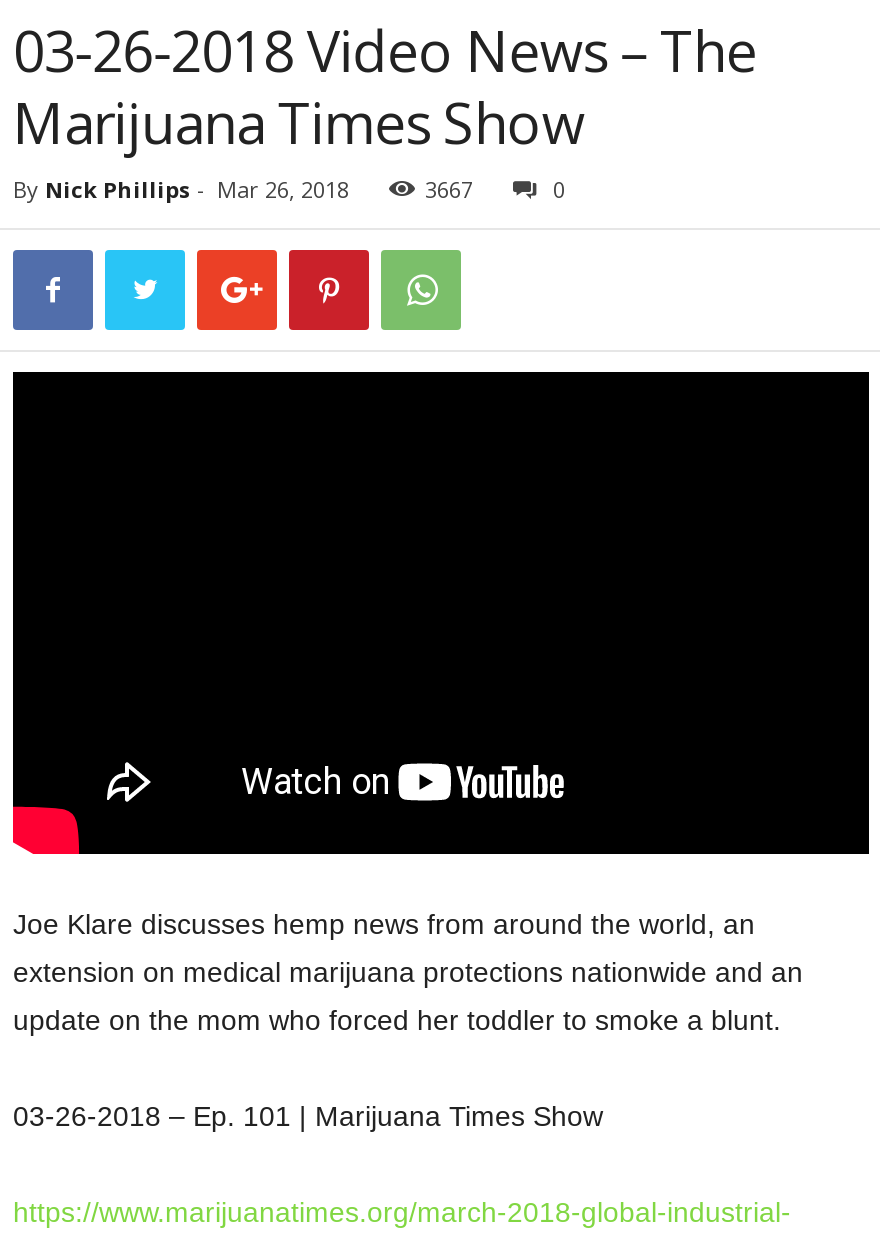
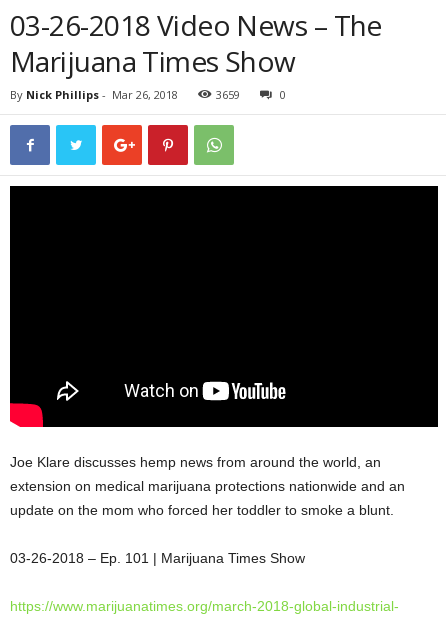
[425,174,473,204] 3667 -> [216,87,240,102] 3659

